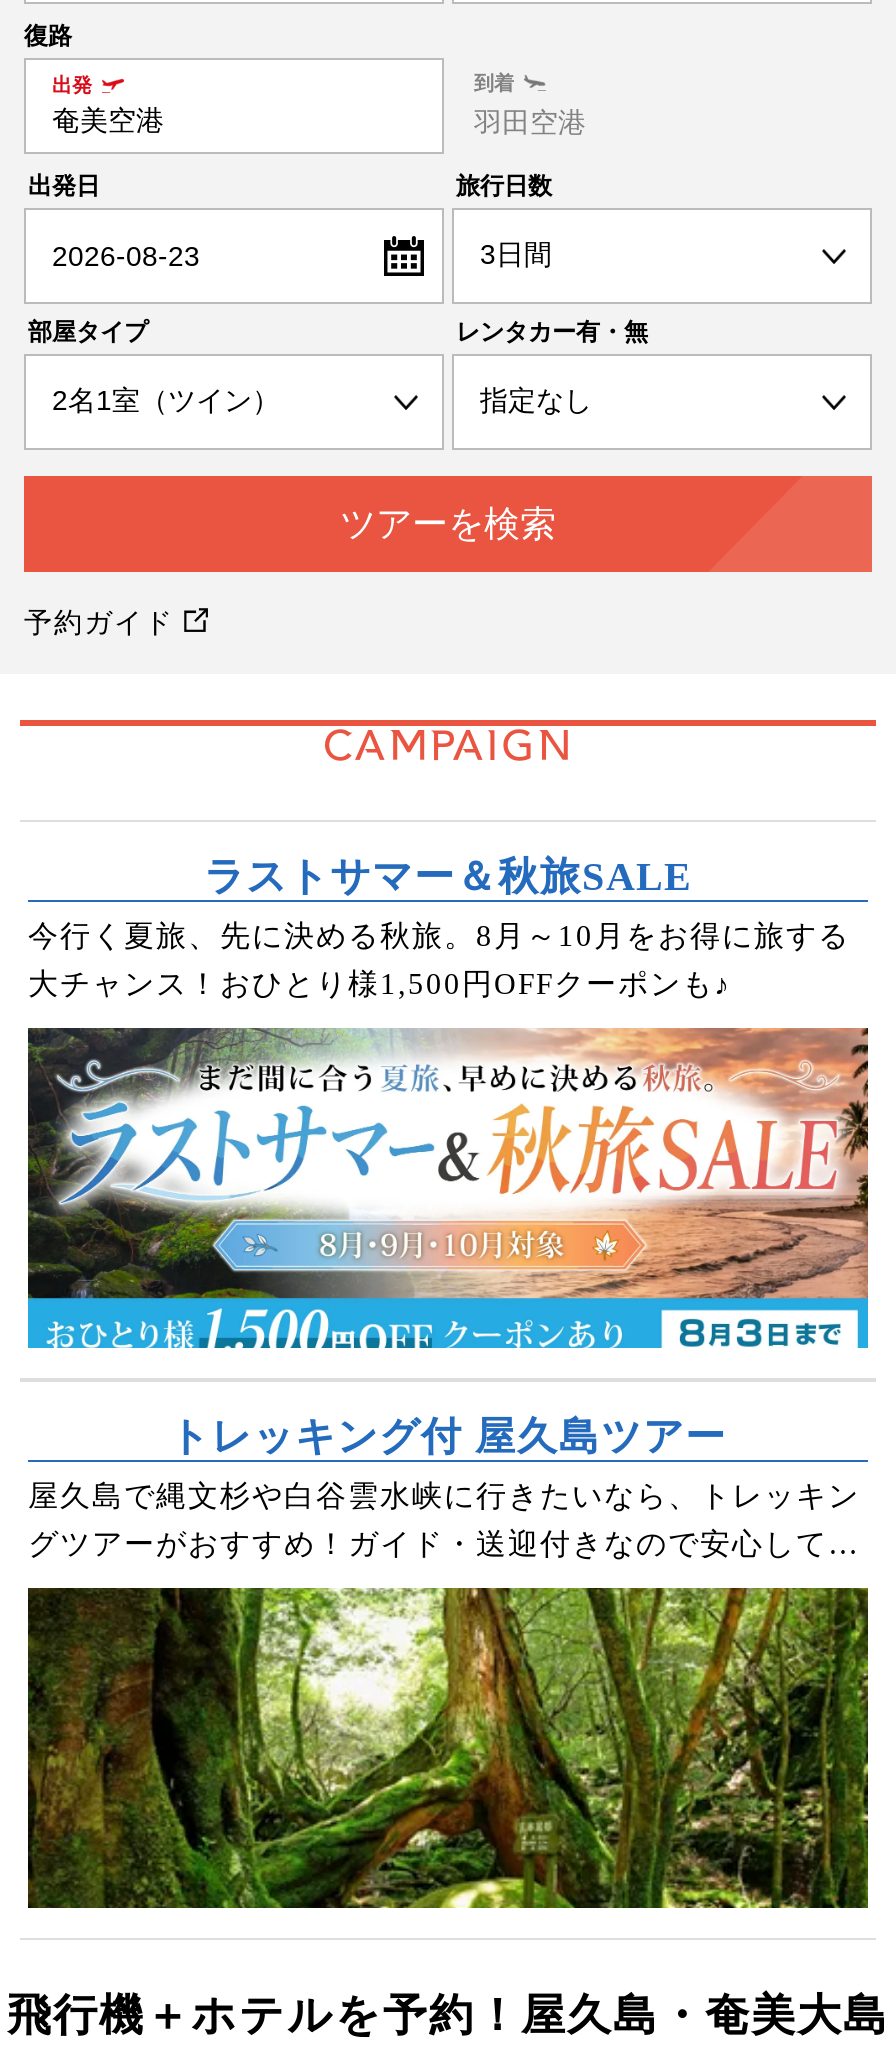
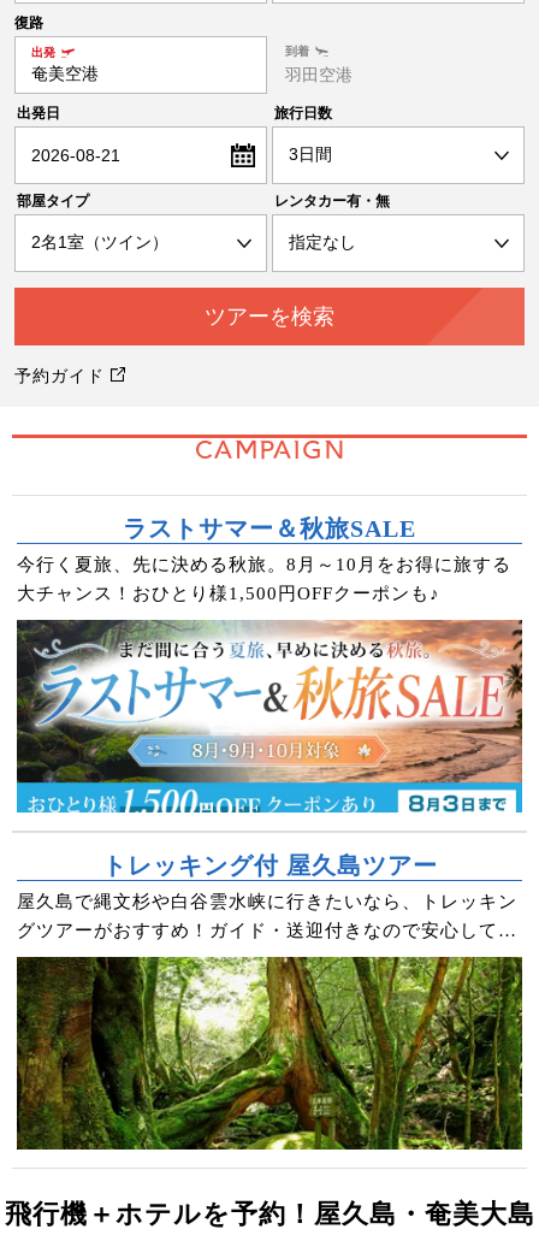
[52,240,200,272] 2026-08-23 -> [31,146,120,165] 2026-08-21

